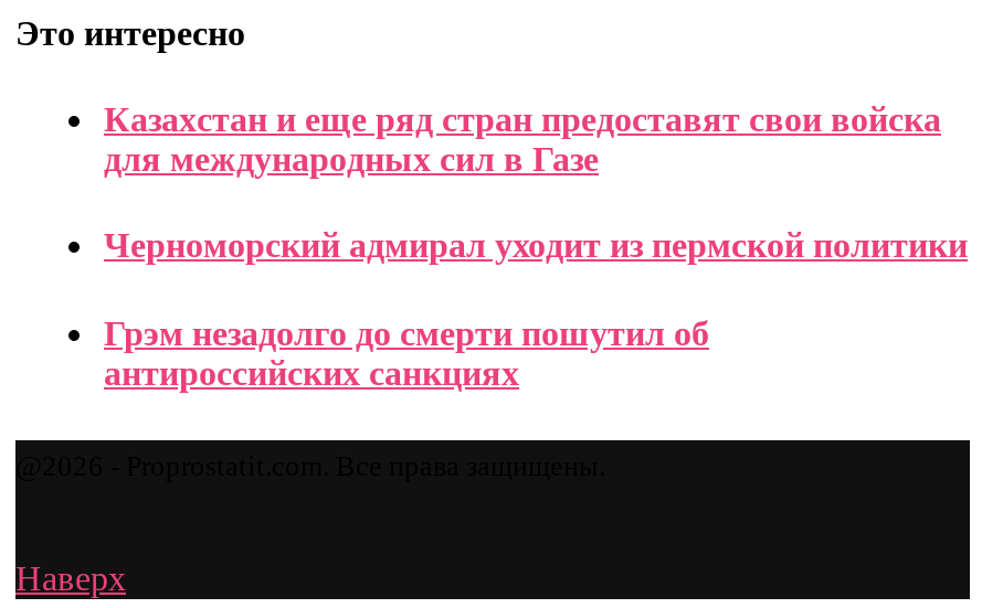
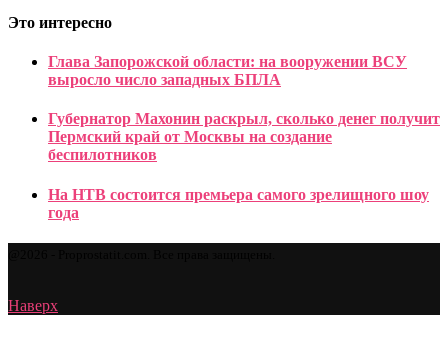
[104,101,941,178] Казахстан и еще ряд стран предоставят свои войска | для международных сил в Газе -> [48,53,407,88] Глава Запорожской области: на вооружении ВСУ | выросло число западных БПЛА
[104,227,968,265] Черноморский адмирал уходит из пермской политики -> [48,110,440,163] Губернатор Махонин раскрыл, сколько денег получит | Пермский край от Москвы на создание | беспилотников
[104,314,709,391] Грэм незадолго до смерти пошутил об | антироссийских санкциях -> [48,186,429,221] На НТВ состоится премьера самого зрелищного шоу | года

